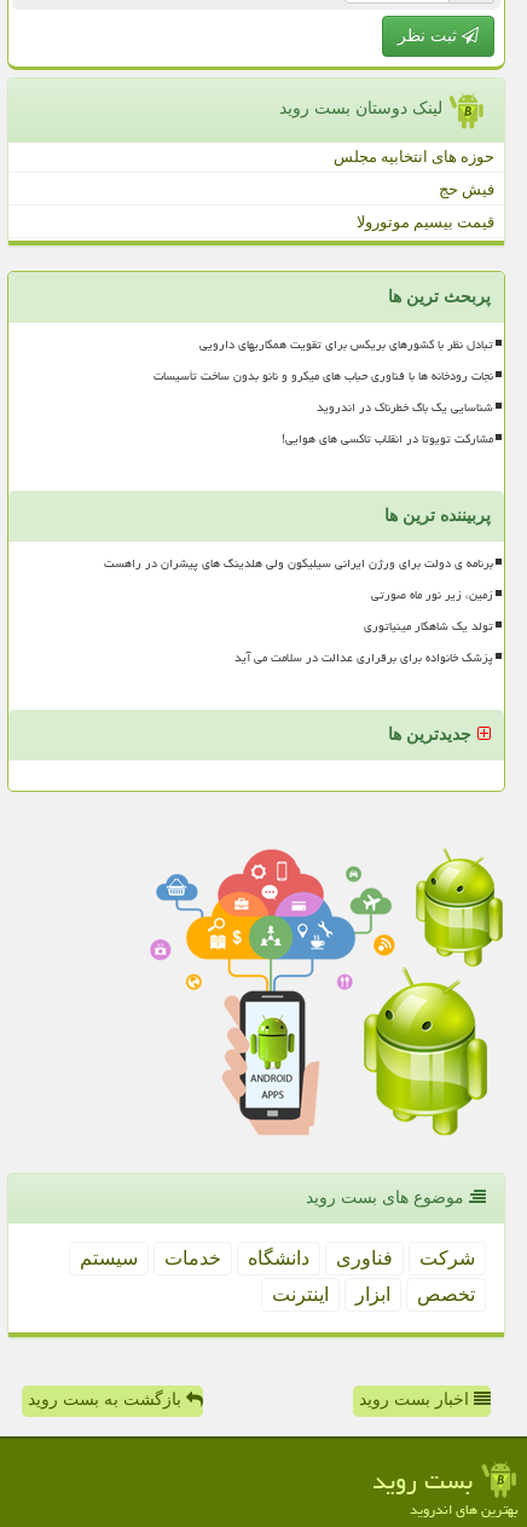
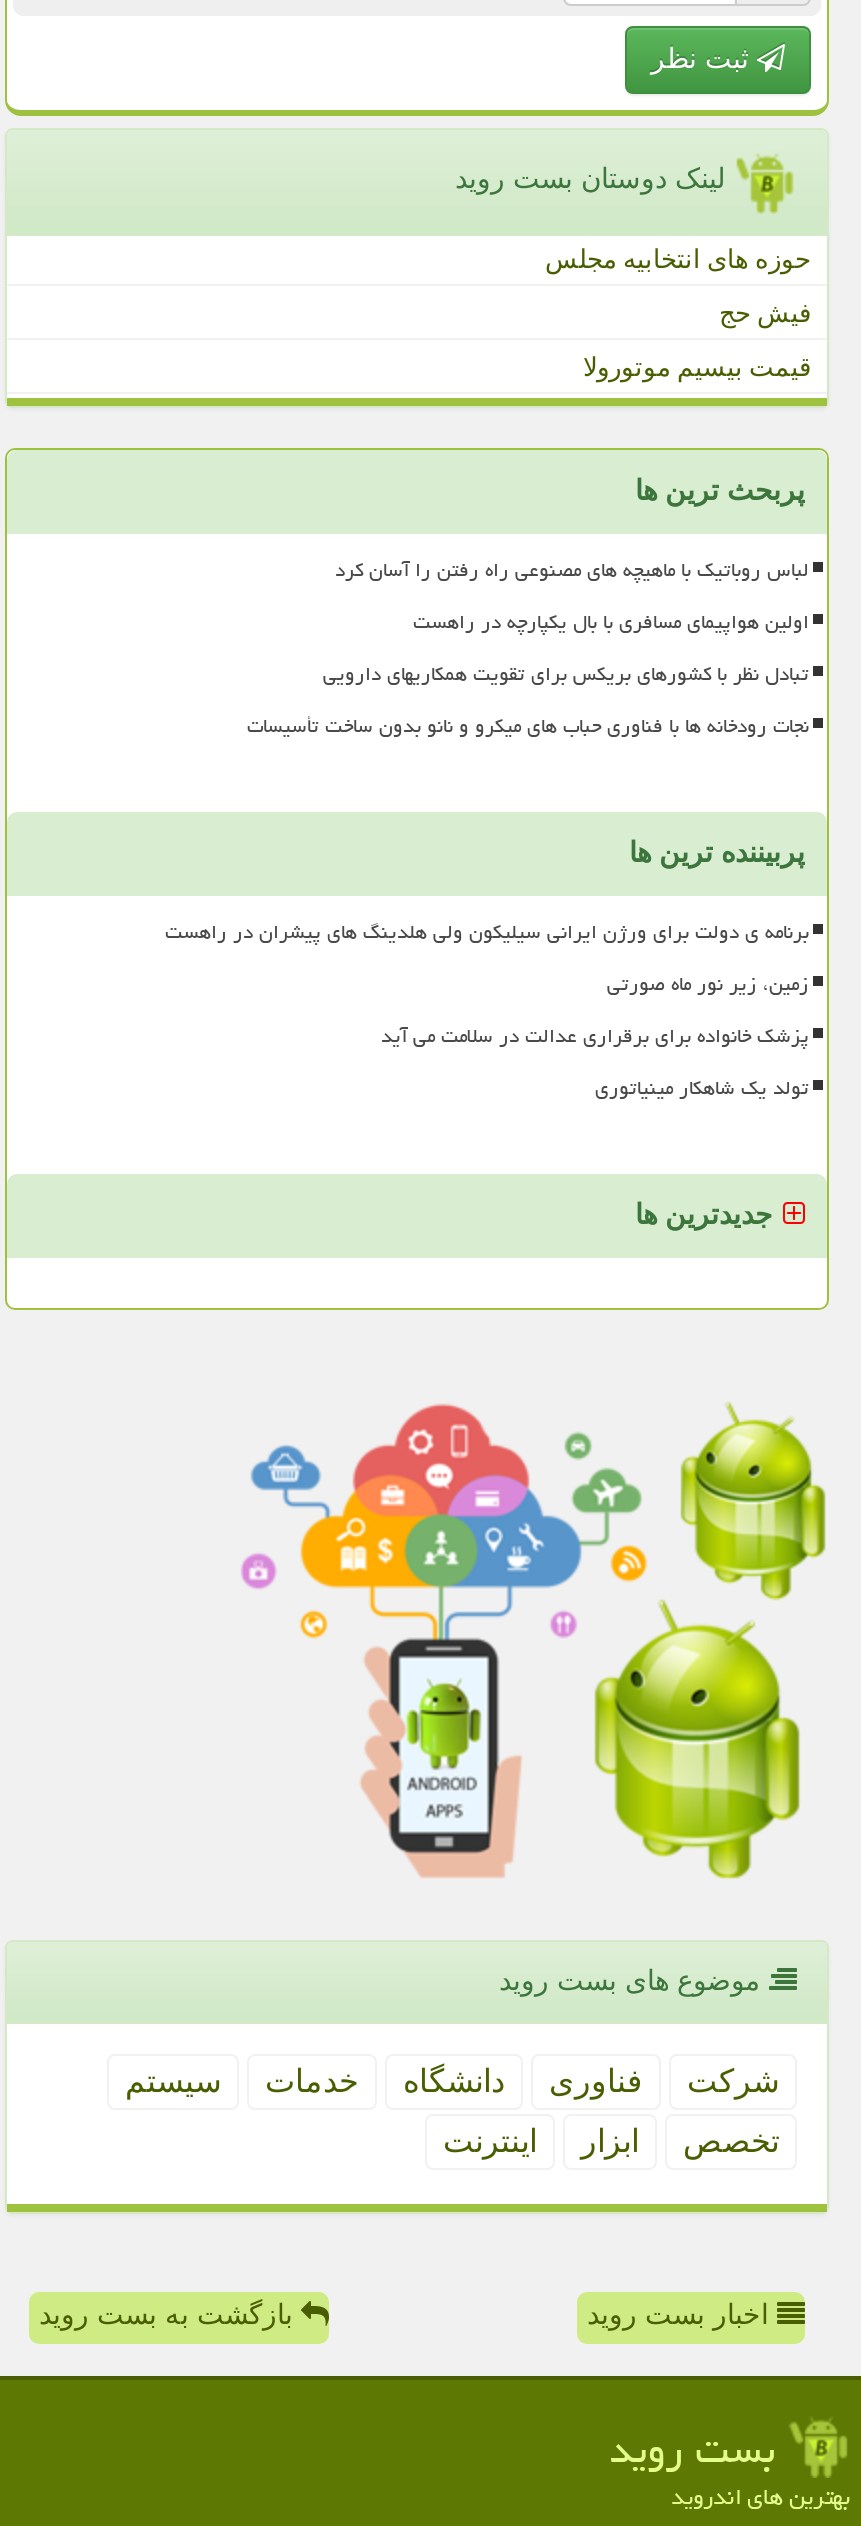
none -> [335,549,809,641] لباس روباتیک با ماهیچه های مصنوعی راه رفتن را آسان کرد | اولین هواپیمای مسافری با بال یکپارچه در راهست
moved [154,332,493,387] -> [247,653,809,745]: تبادل نظر با کشورهای بریکس برای تقویت همکاریهای دارویی | نجات رودخانه ها با فناوری حباب های میکرو و نانو بدون ساخت تأسیسات
[282,395,493,450] شناسایی یک باگ خطرناک در اندروید | مشارکت تویوتا در انقلاب تاکسی های هوایی! -> none
moved [364,614,493,638] -> [595,1067,809,1107]: تولد یک شاهکار مینیاتوری
moved [234,645,493,669] -> [381,1015,809,1055]: پزشک خانواده برای برقراری عدالت در سلامت می آید

